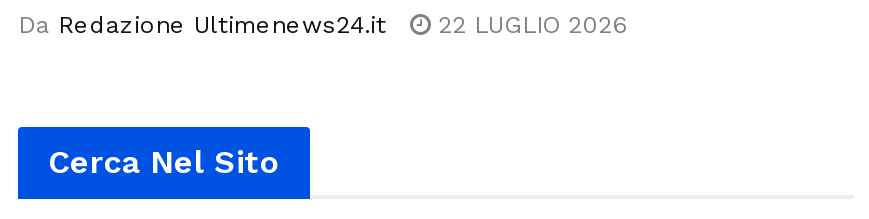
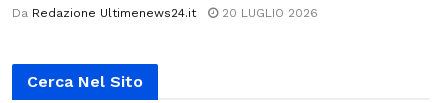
[18,11,628,39] Da Redazione Ultimenews24.it 22 LUGLIO 2026 -> [12,6,318,20] Da Redazione Ultimenews24.it 20 LUGLIO 2026

